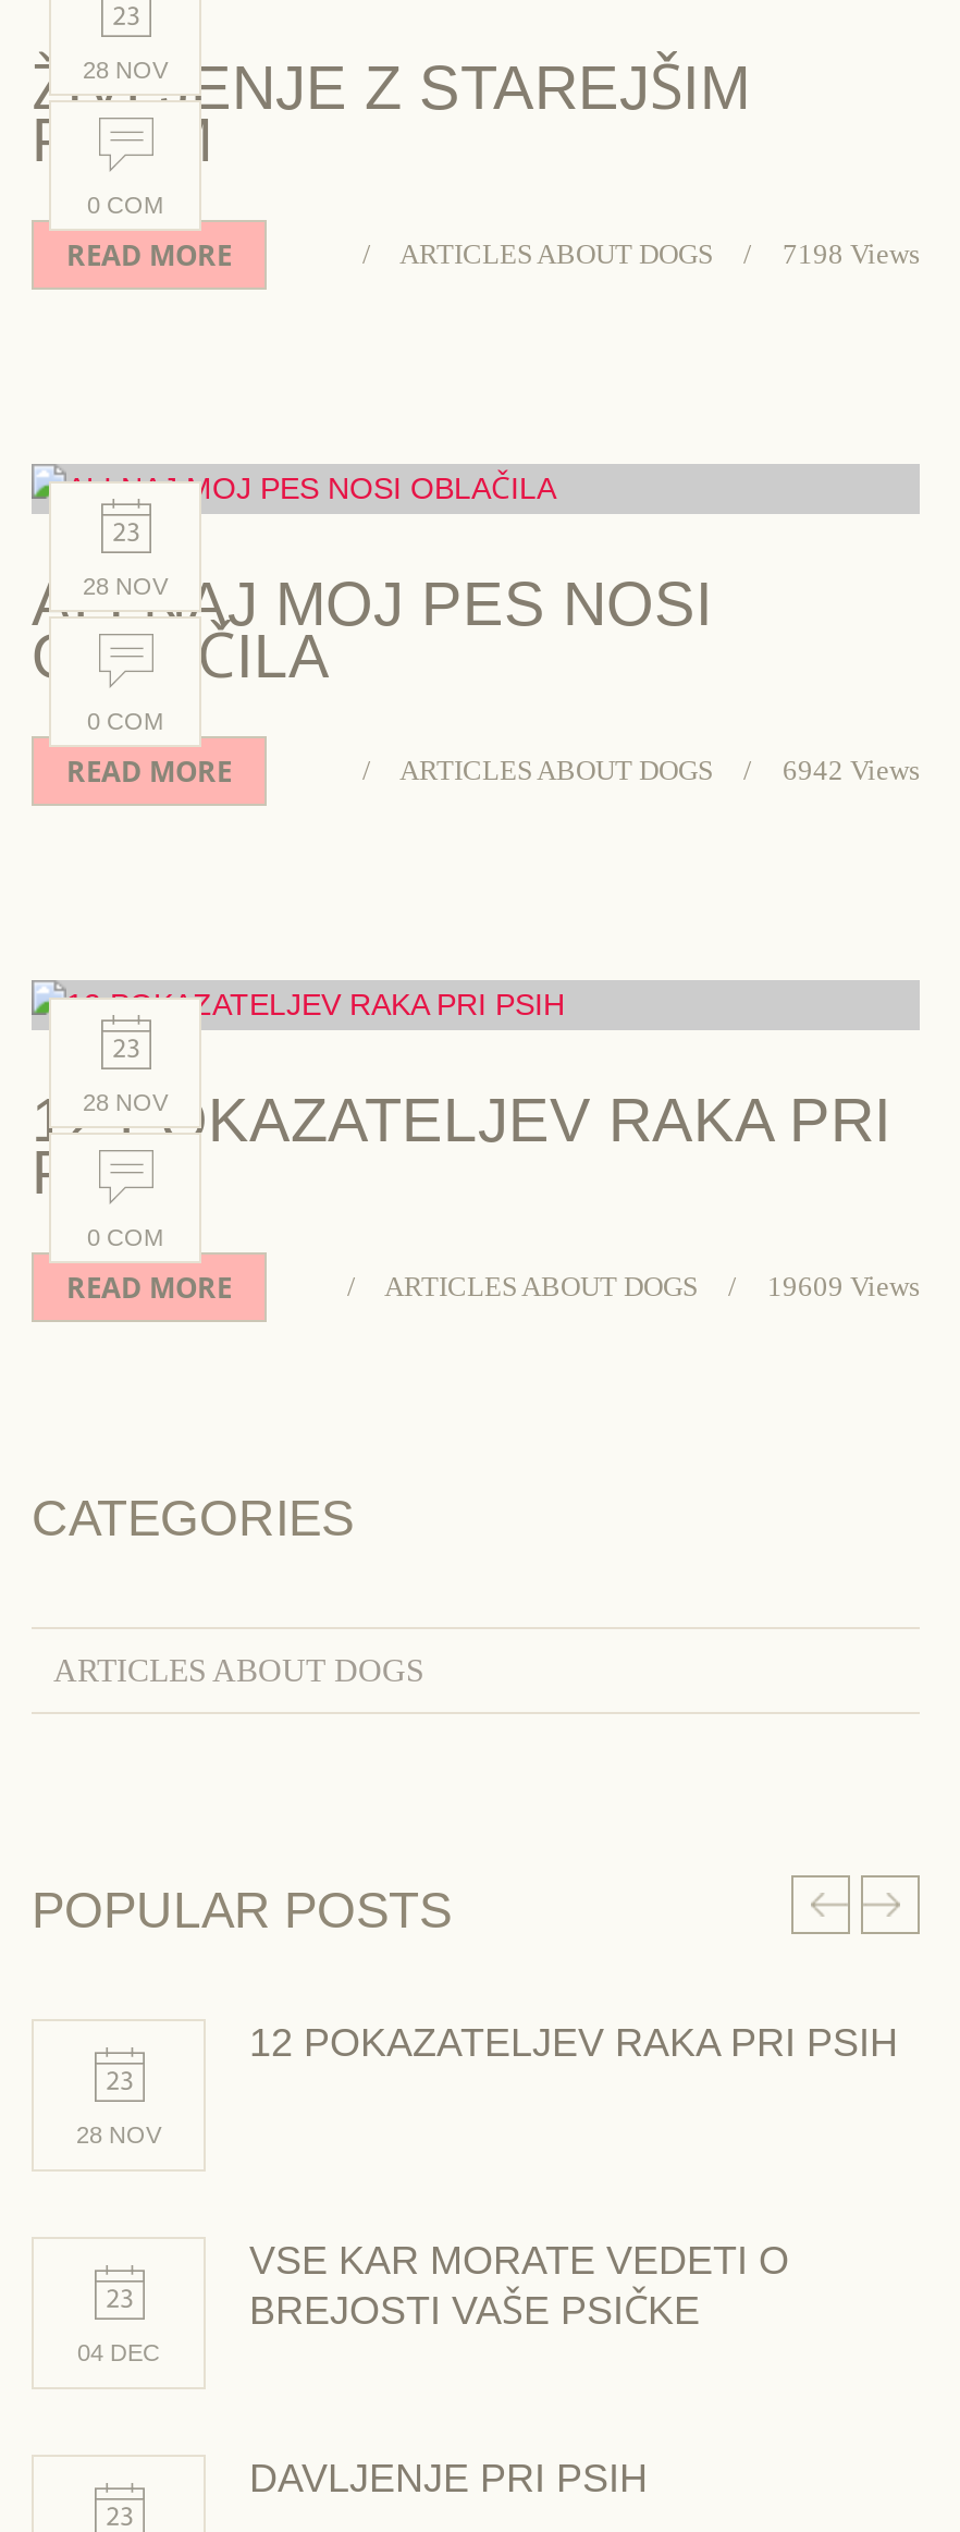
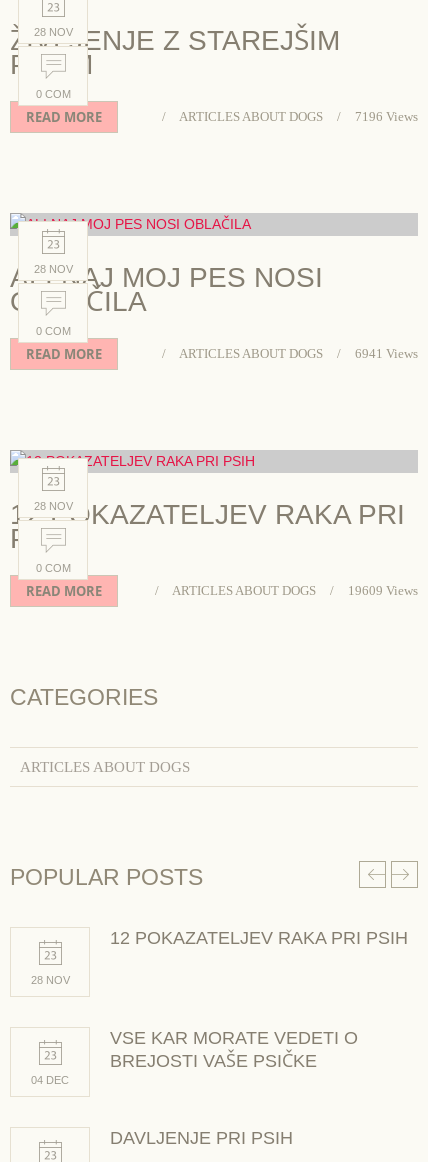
[783,237,920,270] 7198 Views -> [355,109,418,124] 7196 Views
[783,754,920,786] 6942 Views -> [355,346,418,361] 6941 Views

